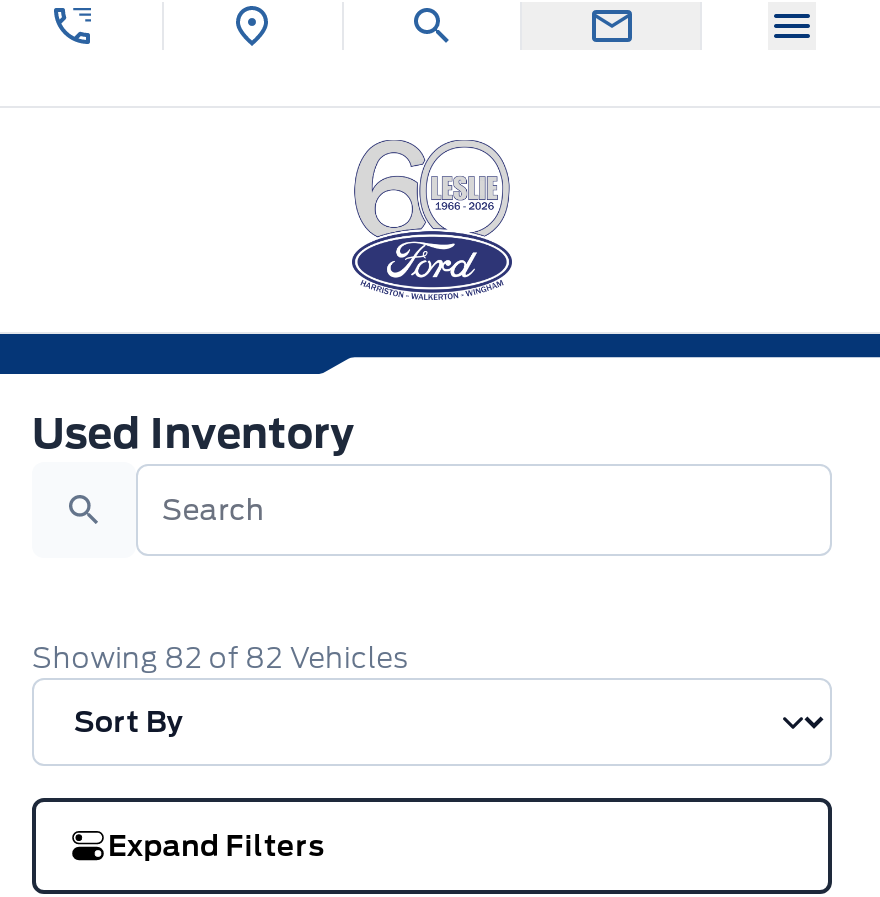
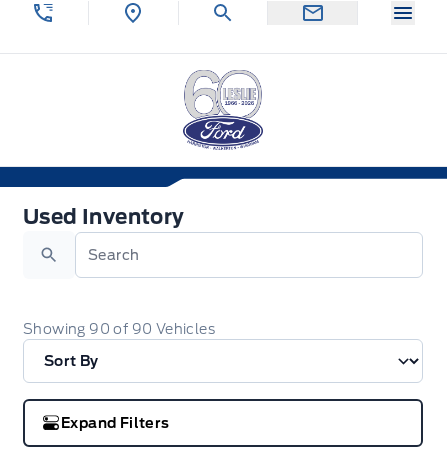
[32,642,408,674] Showing 82 of 82 Vehicles -> [23,321,215,337] Showing 90 of 90 Vehicles

